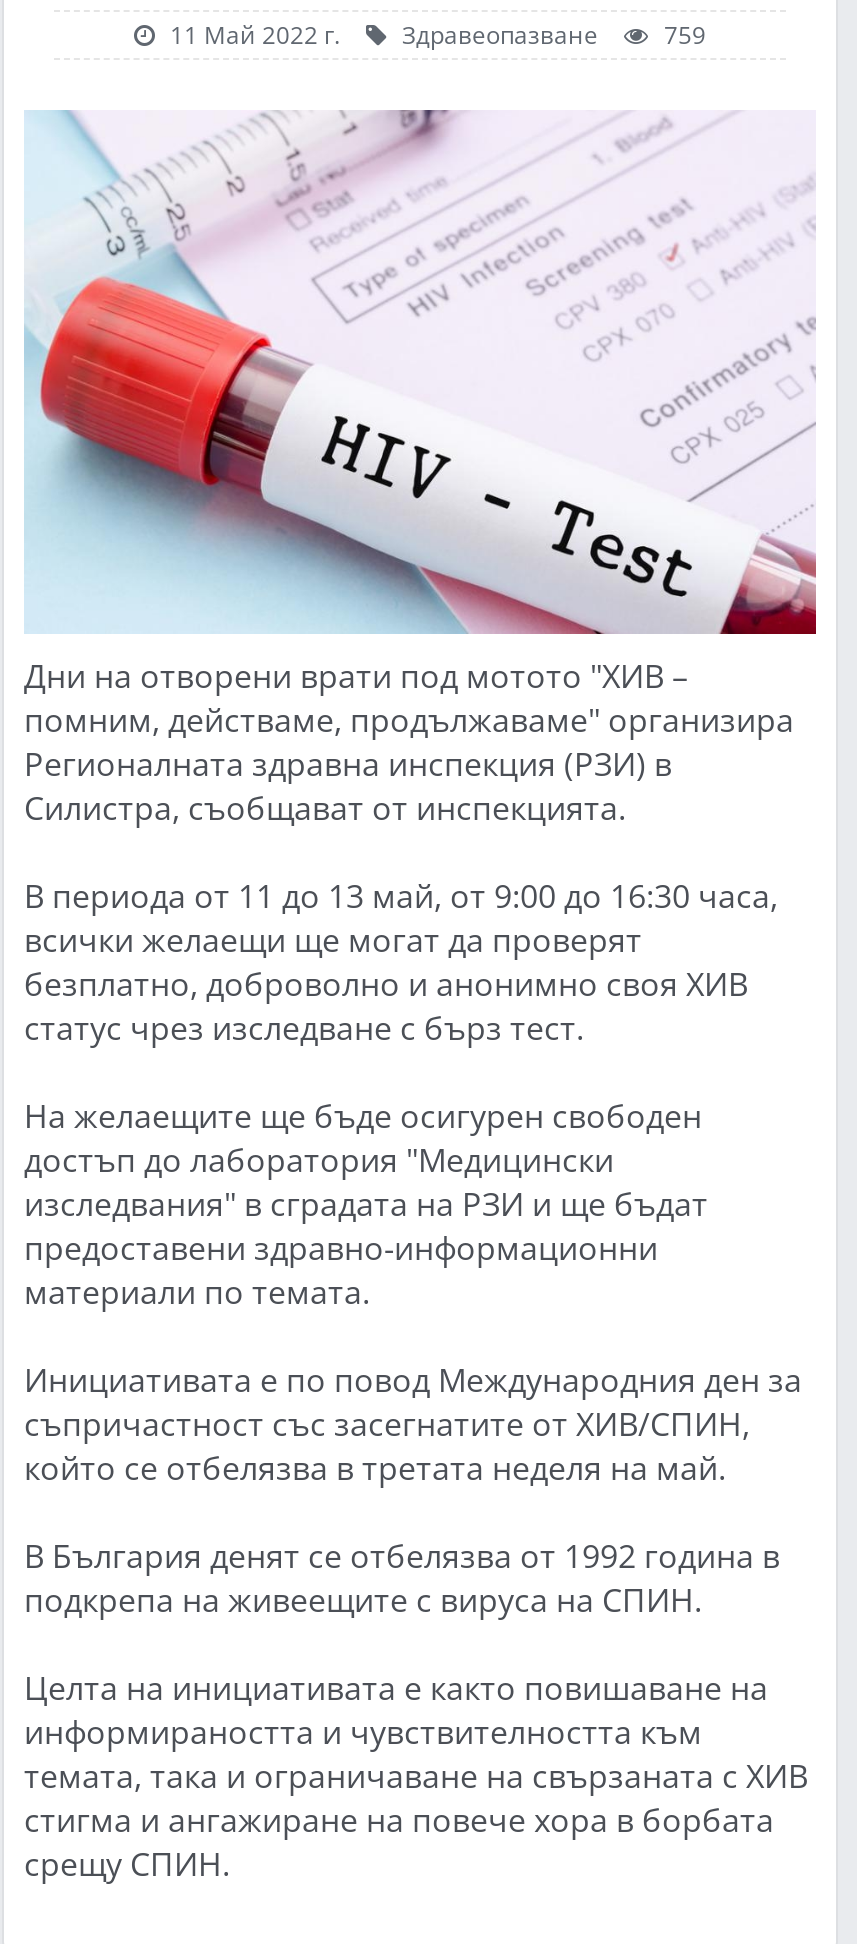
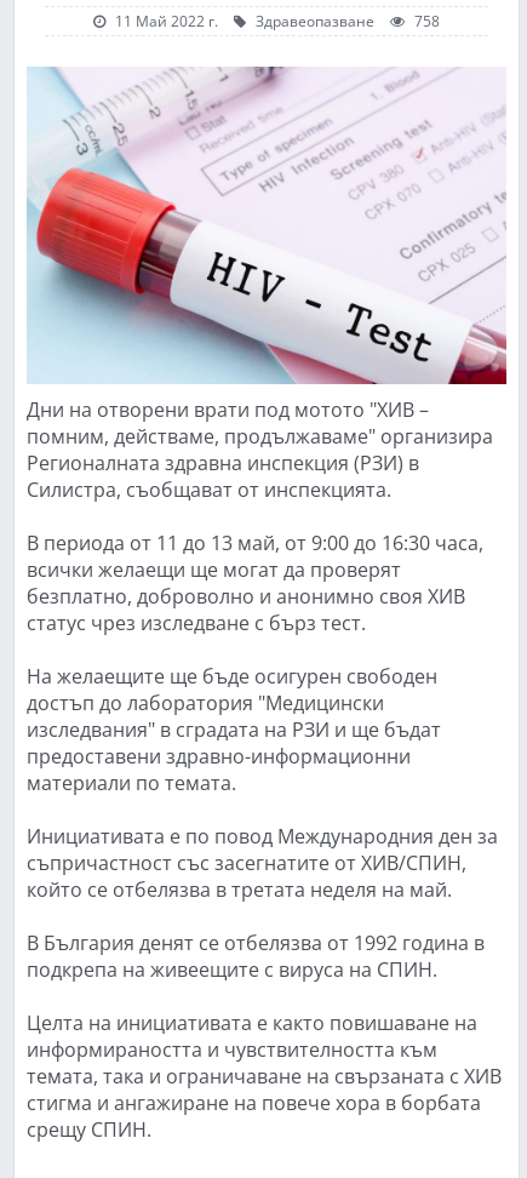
[170,18,706,50] 11 Май 2022 г. Здравеопазване 759 -> [115,11,440,30] 11 Май 2022 г. Здравеопазване 758

